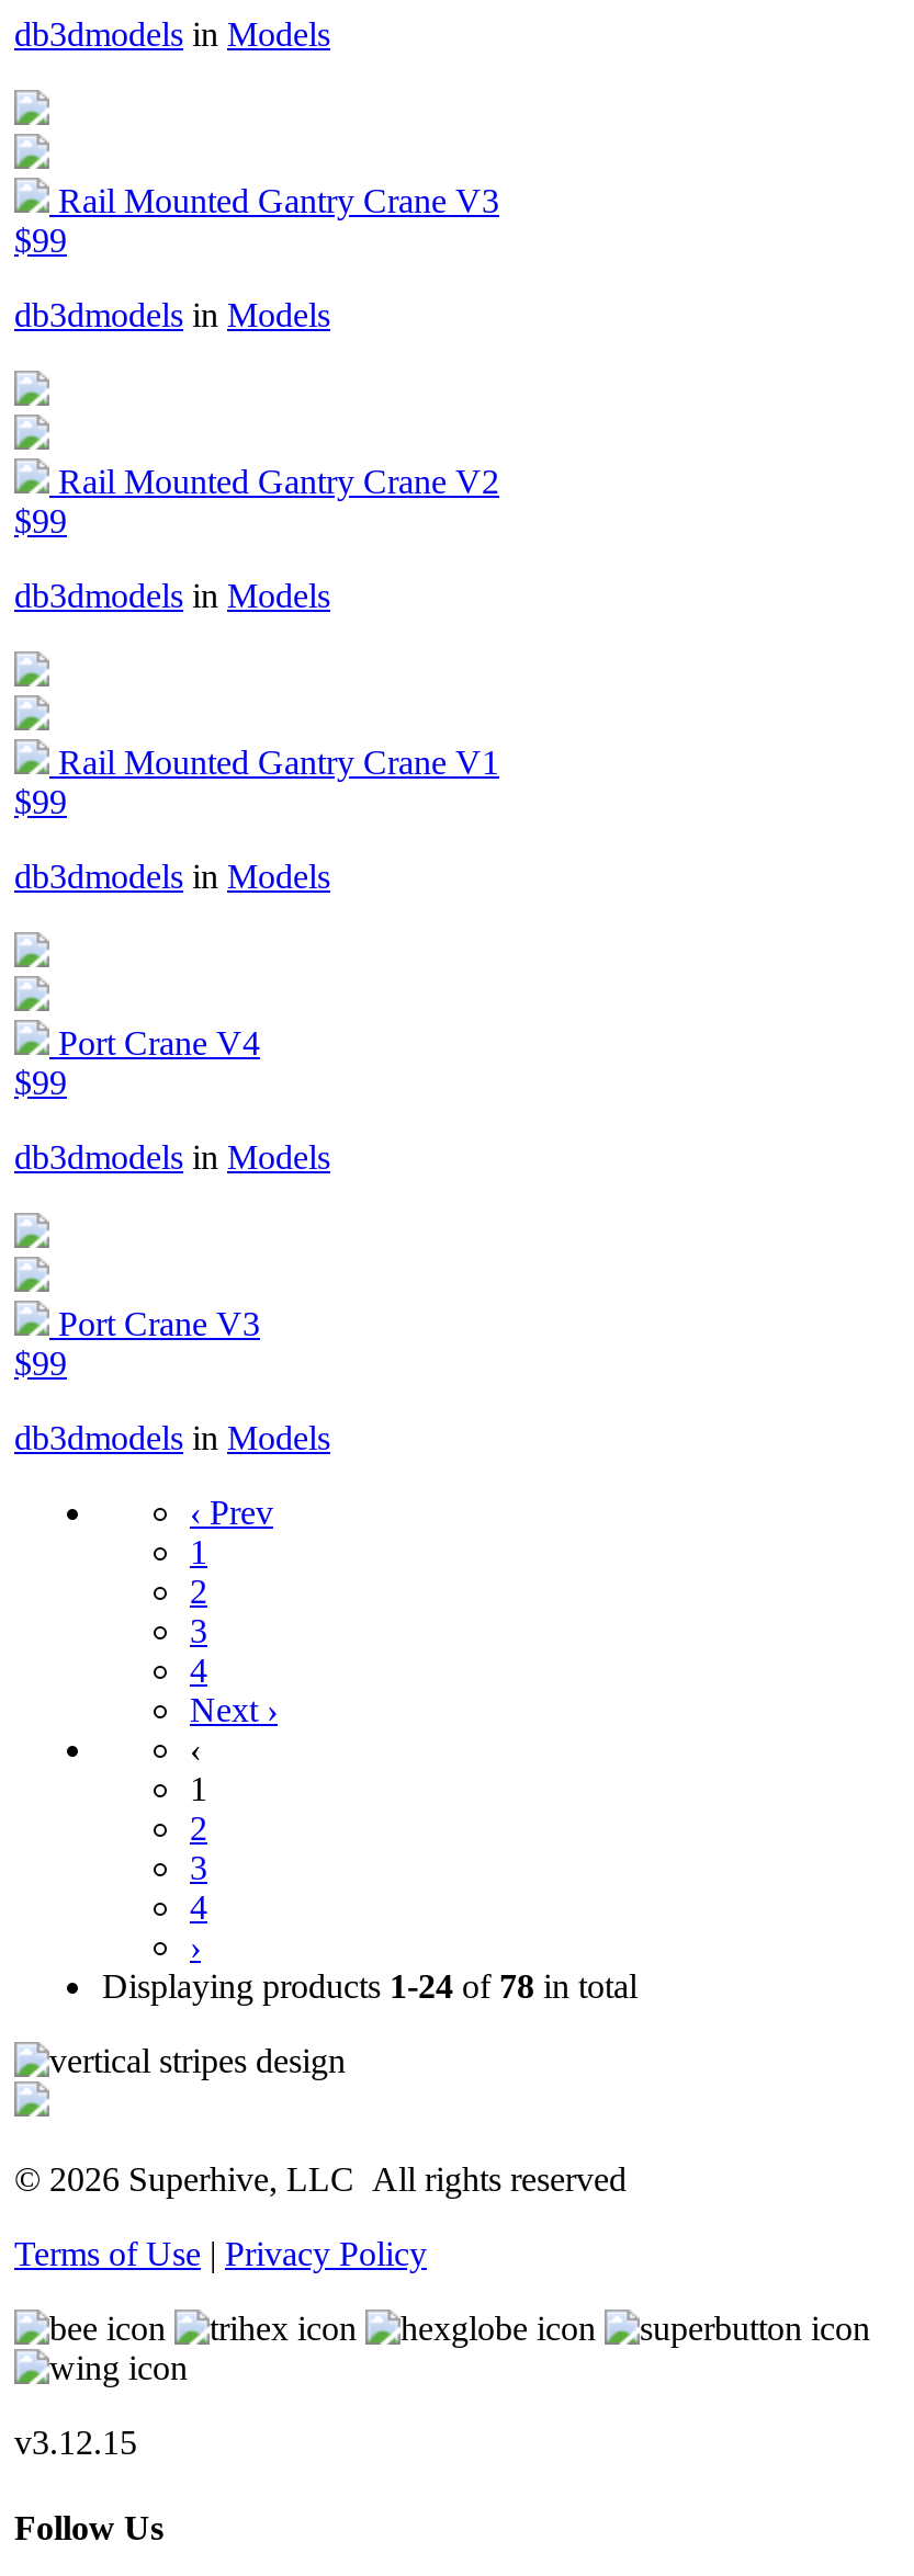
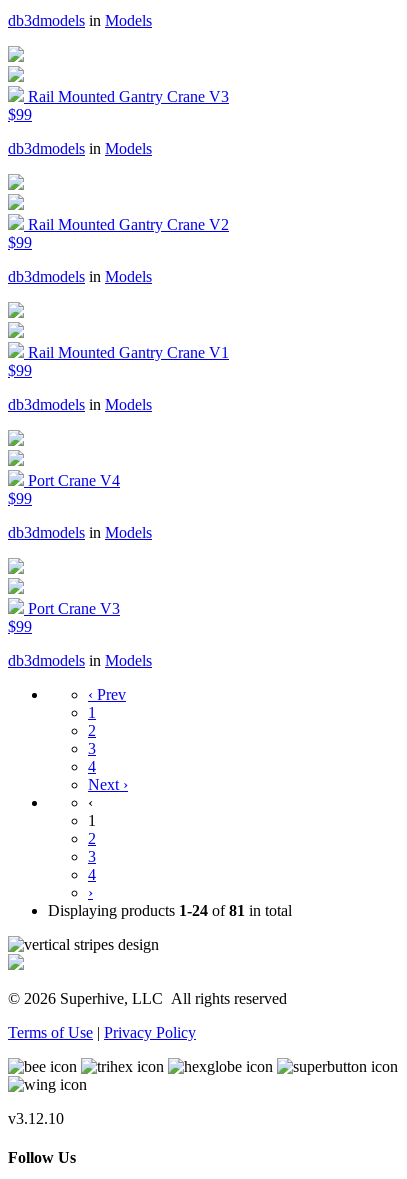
[102,1968,637,2005] Displaying products 1-24 of 78 in total -> [48,902,292,919] Displaying products 1-24 of 81 in total
[14,2424,137,2461] v3.12.15 -> [8,1110,64,1127] v3.12.10

